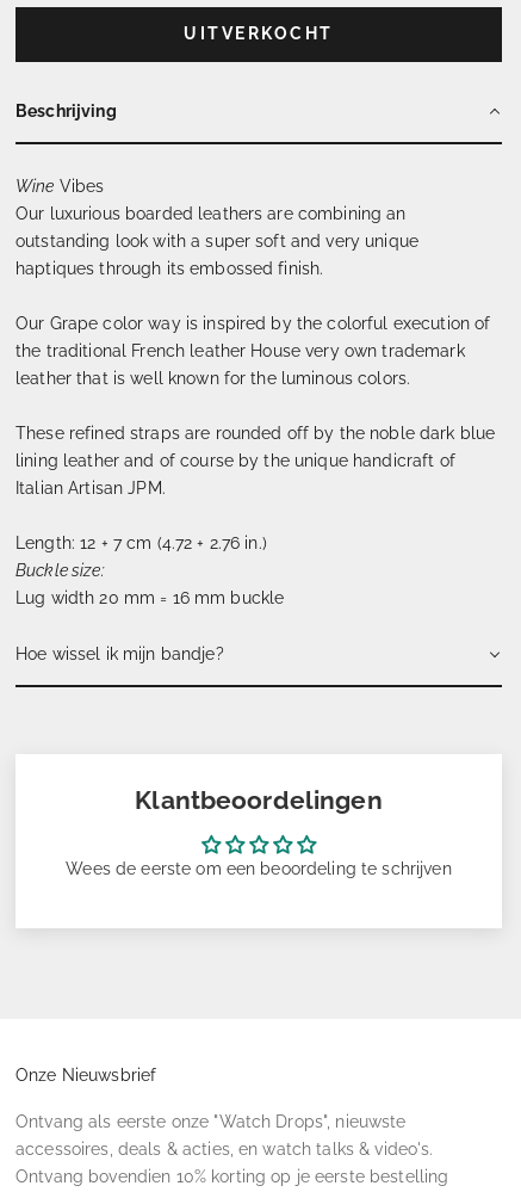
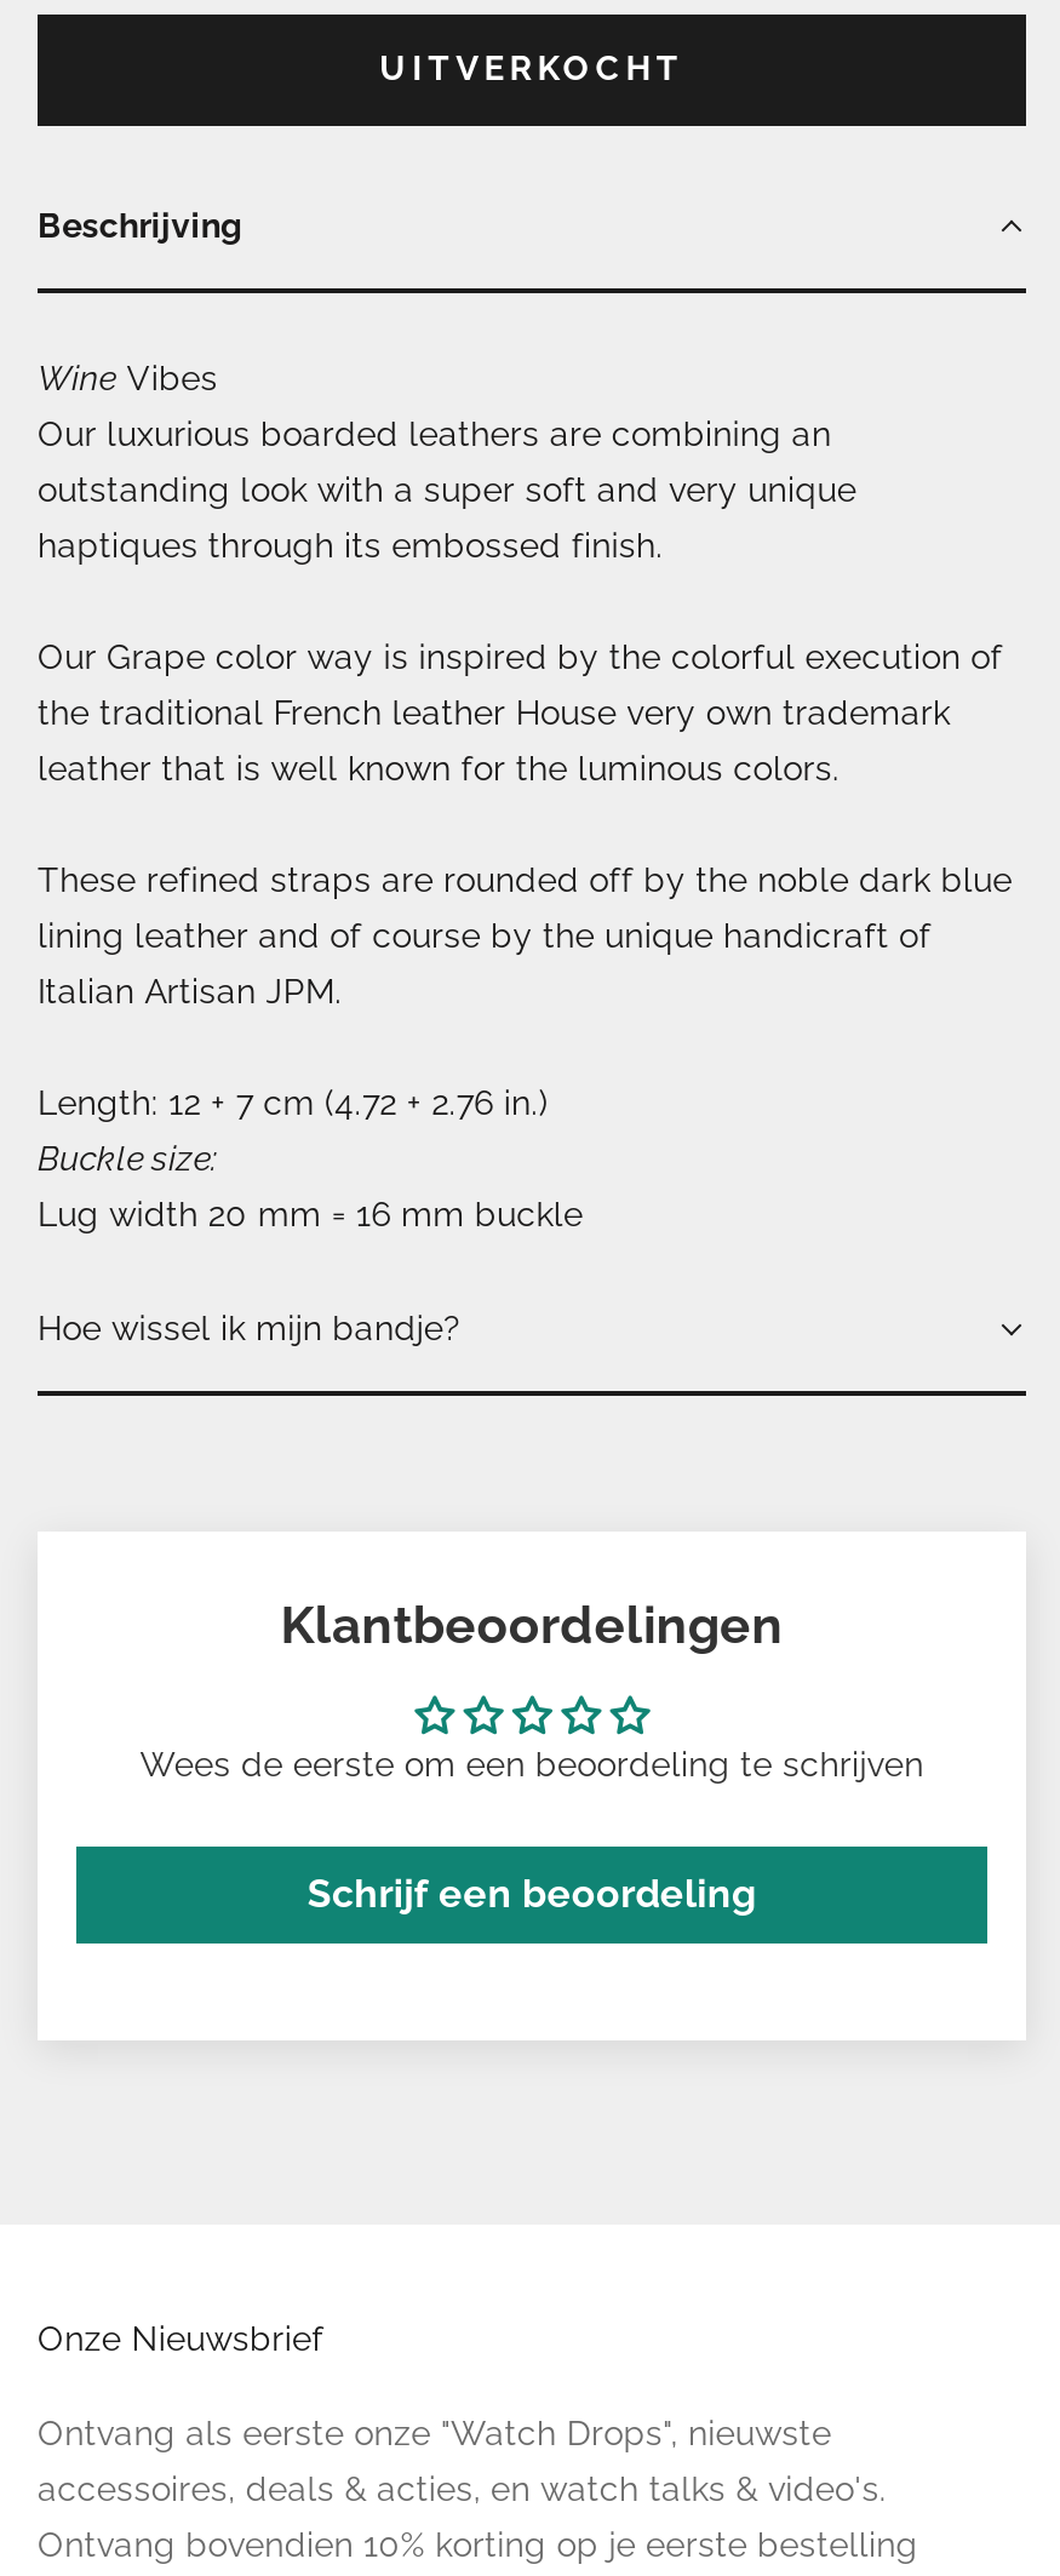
none -> [307,1870,756,1916] Schrijf een beoordeling

